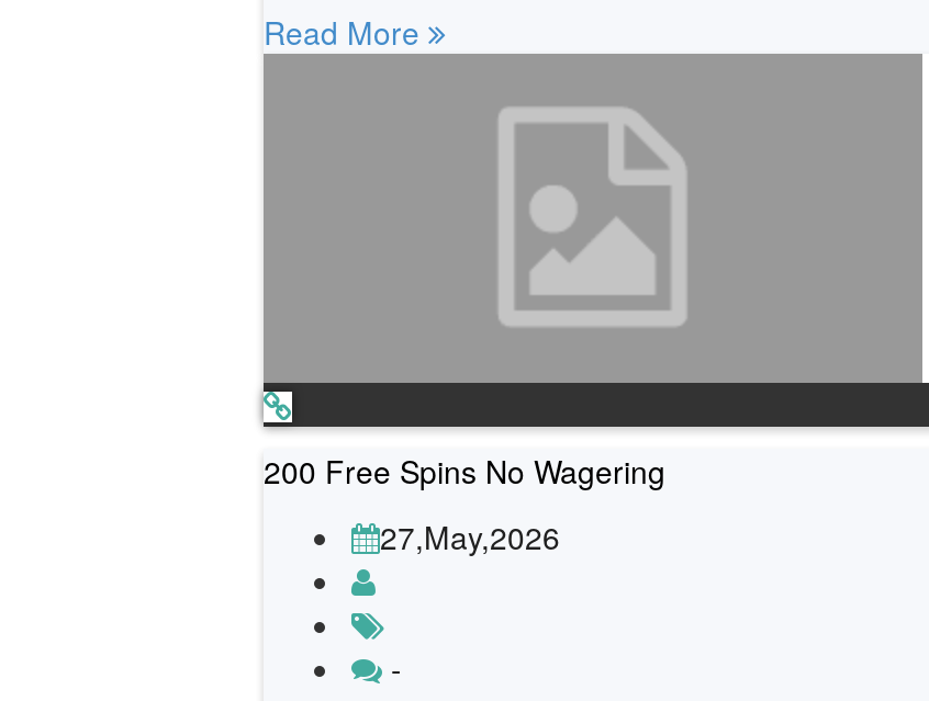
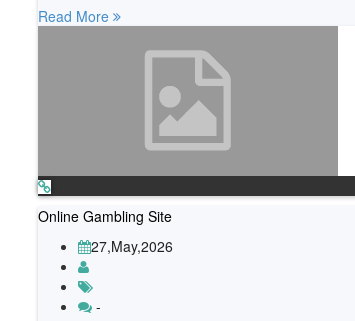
[264,449,665,493] 200 Free Spins No Wagering -> [38,206,172,226] Online Gambling Site

